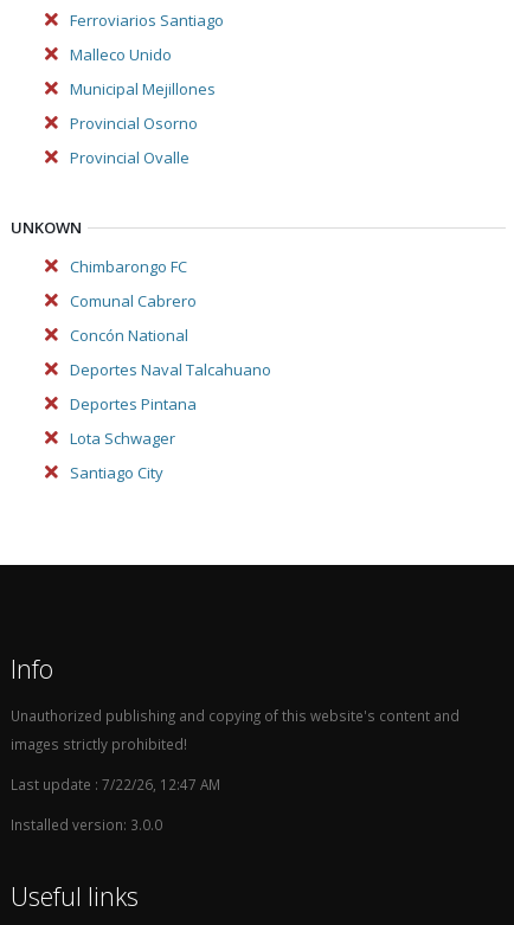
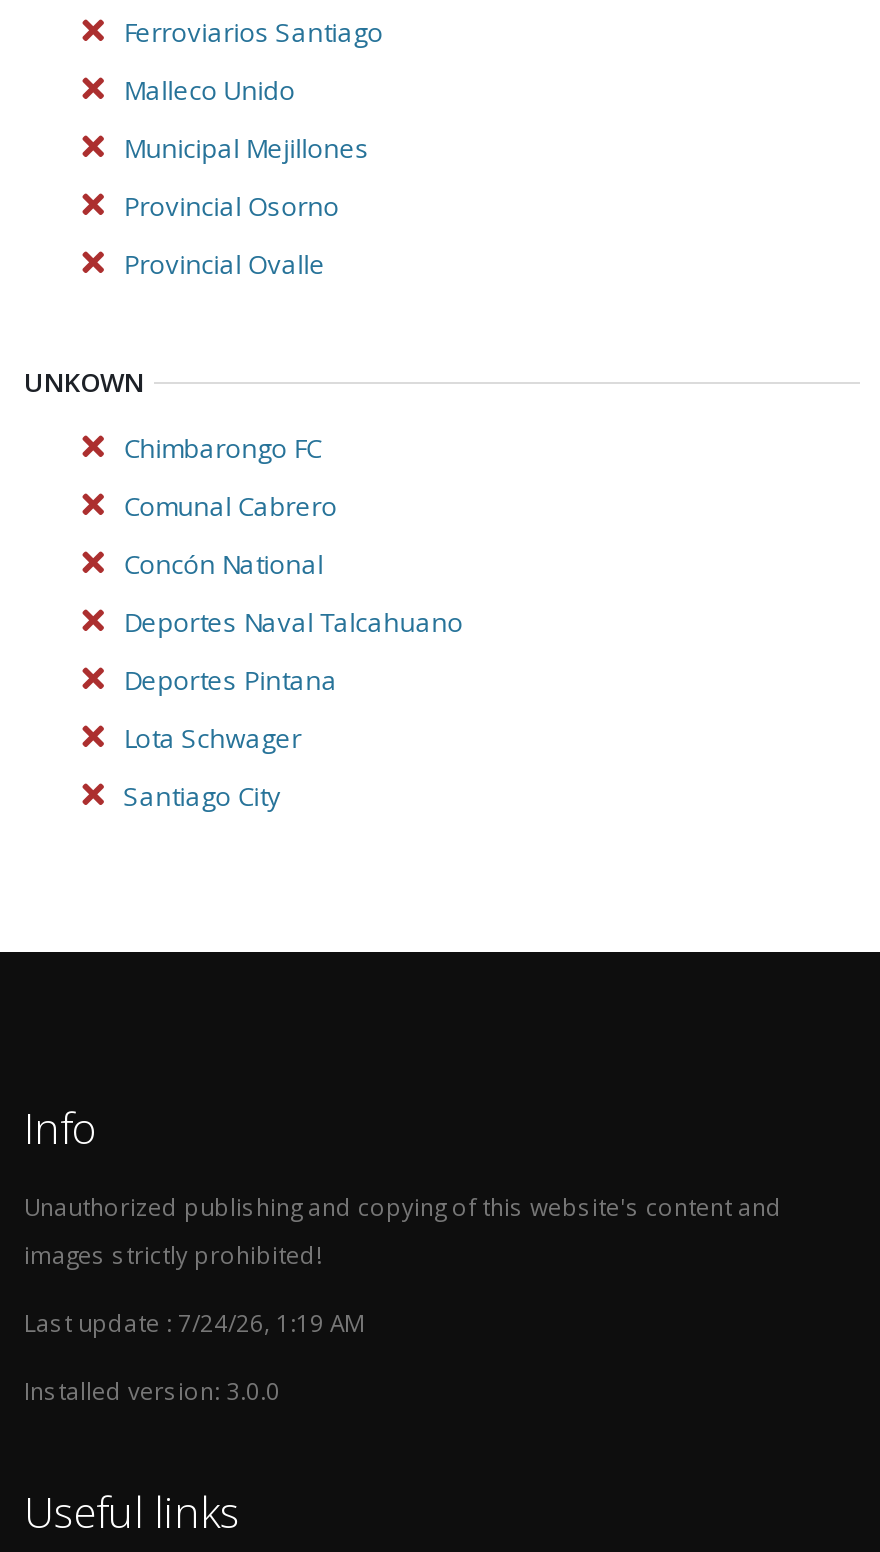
[11,775,220,794] Last update : 7/22/26, 12:47 AM -> [24,1306,364,1338] Last update : 7/24/26, 1:19 AM

